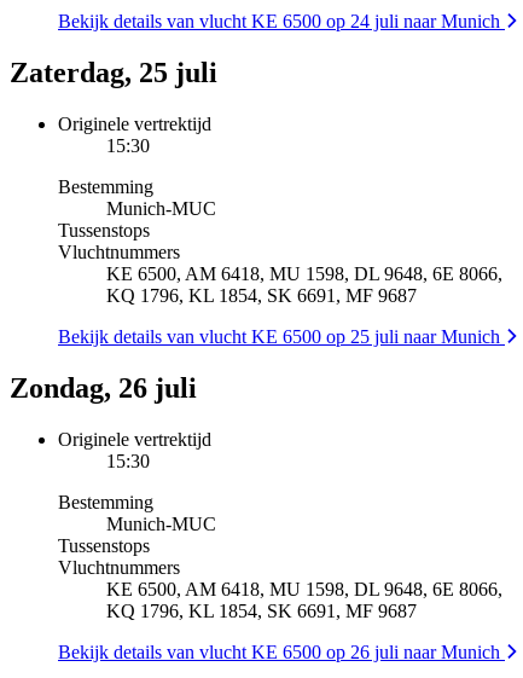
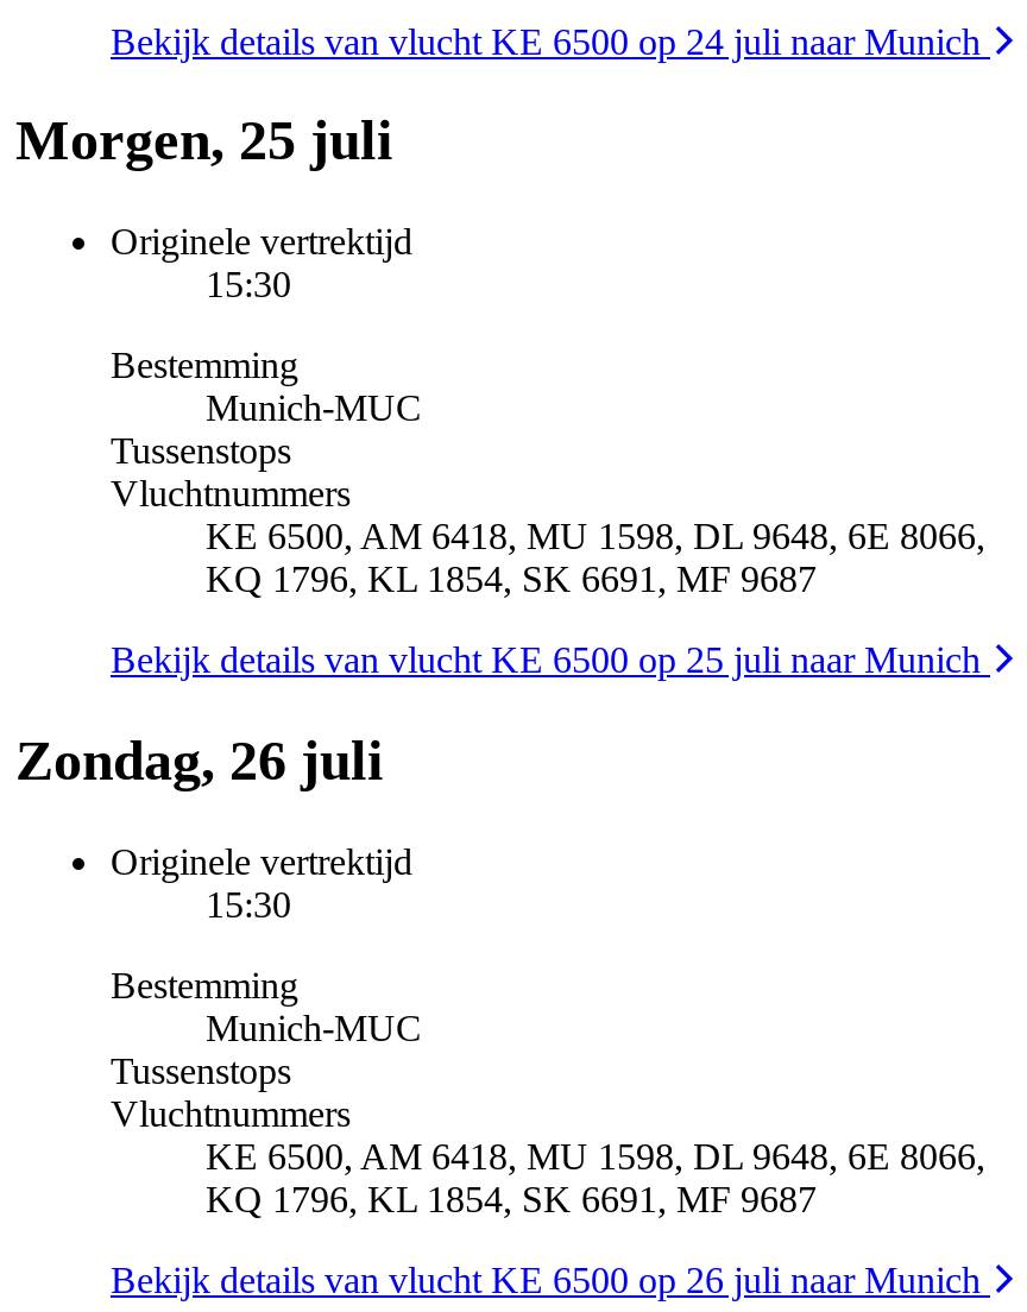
[10,57,217,88] Zaterdag, 25 juli -> [15,110,393,172] Morgen, 25 juli

